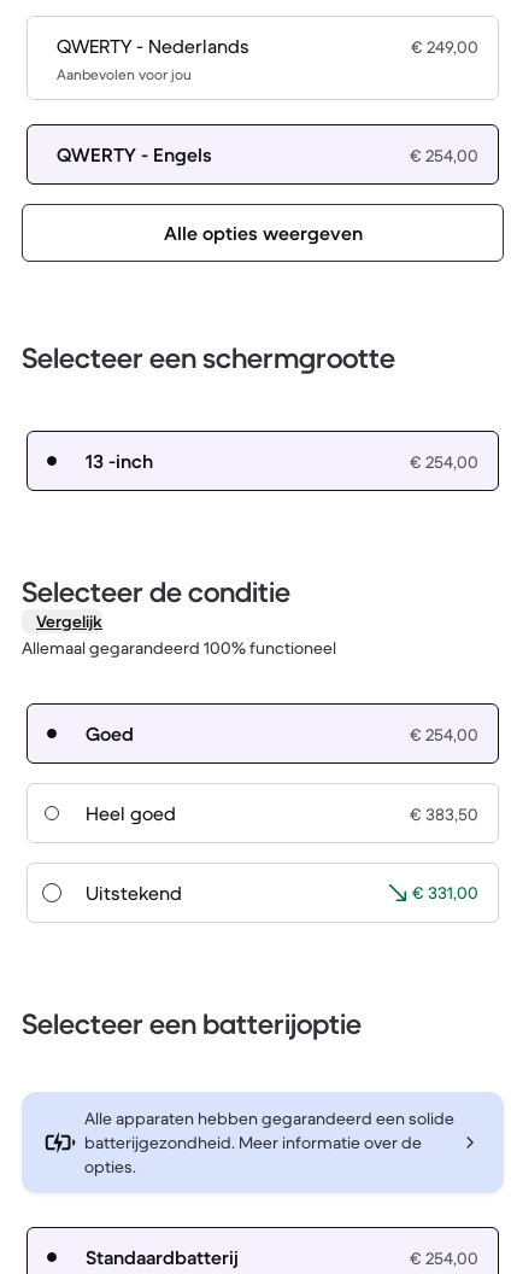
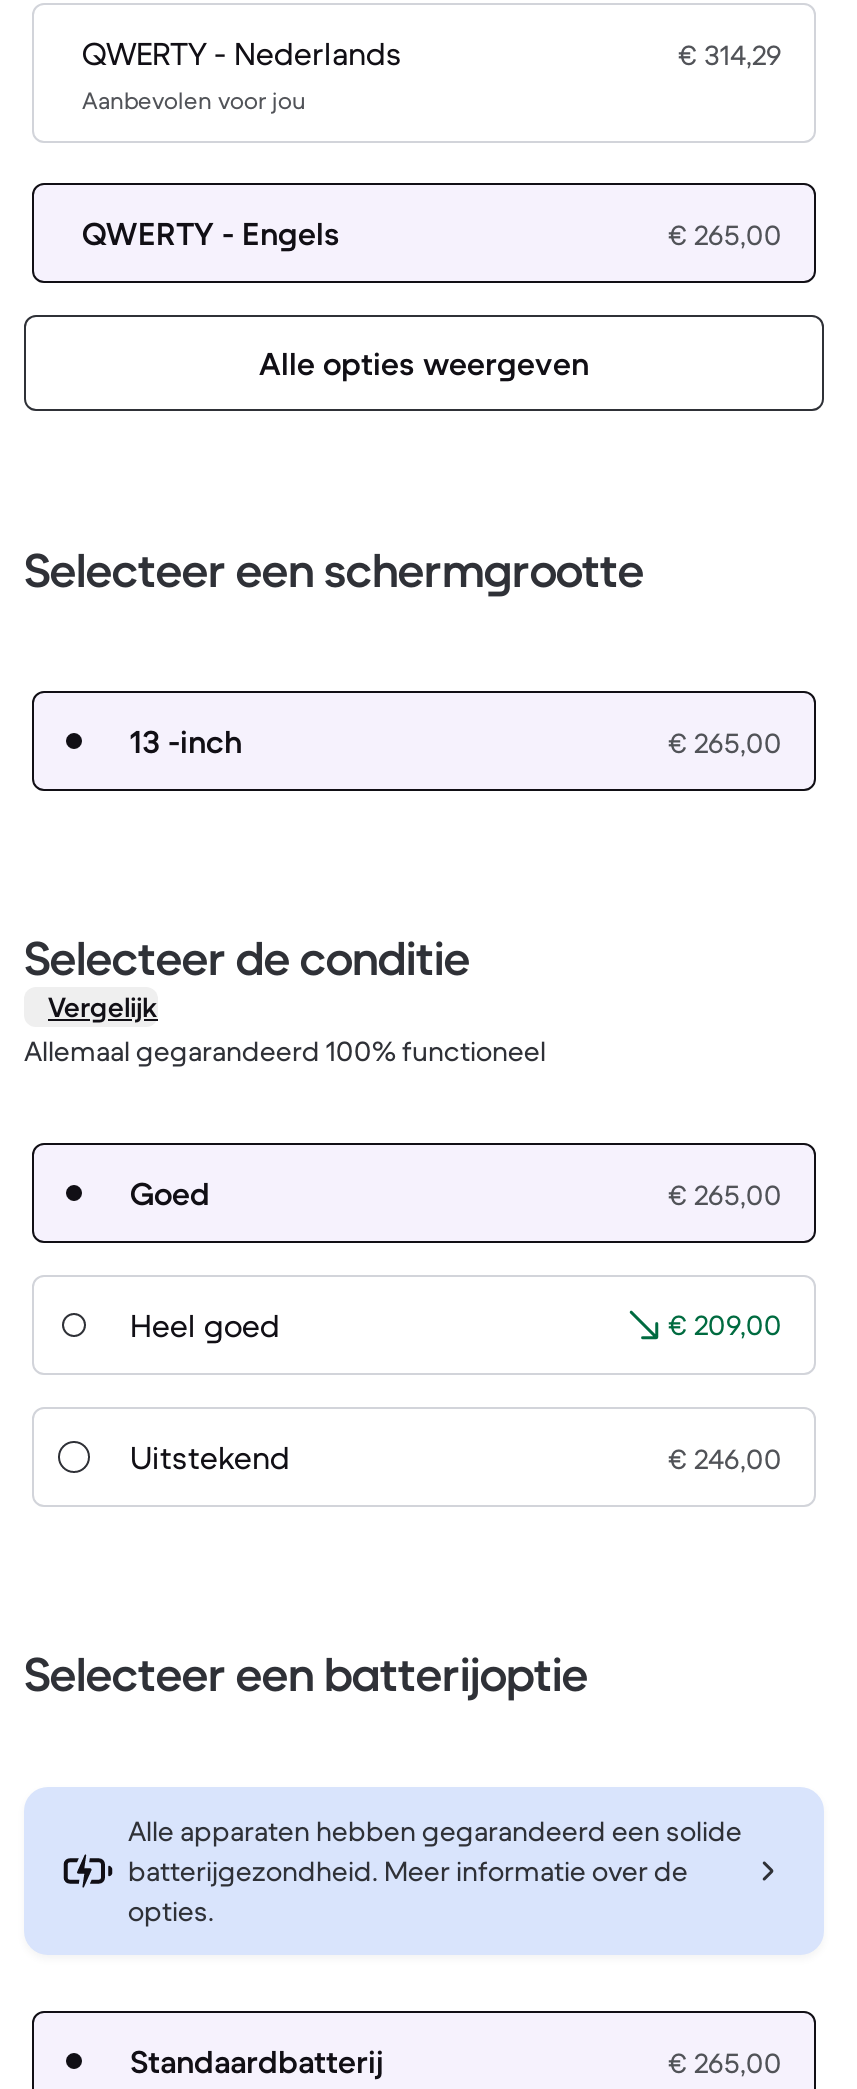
[411,37,478,58] € 249,00 -> [678,38,782,74] € 314,29
[410,145,478,167] € 254,00 -> [668,218,782,254] € 265,00
[410,452,478,473] € 254,00 -> [668,726,782,762] € 265,00
[410,724,478,746] € 254,00 -> [668,1178,782,1214] € 265,00
[410,804,478,826] € 383,50 -> [668,1308,782,1344] € 209,00
[412,882,478,904] € 331,00 -> [668,1442,782,1478] € 246,00
[410,1248,478,1270] € 254,00 -> [668,2046,782,2082] € 265,00

